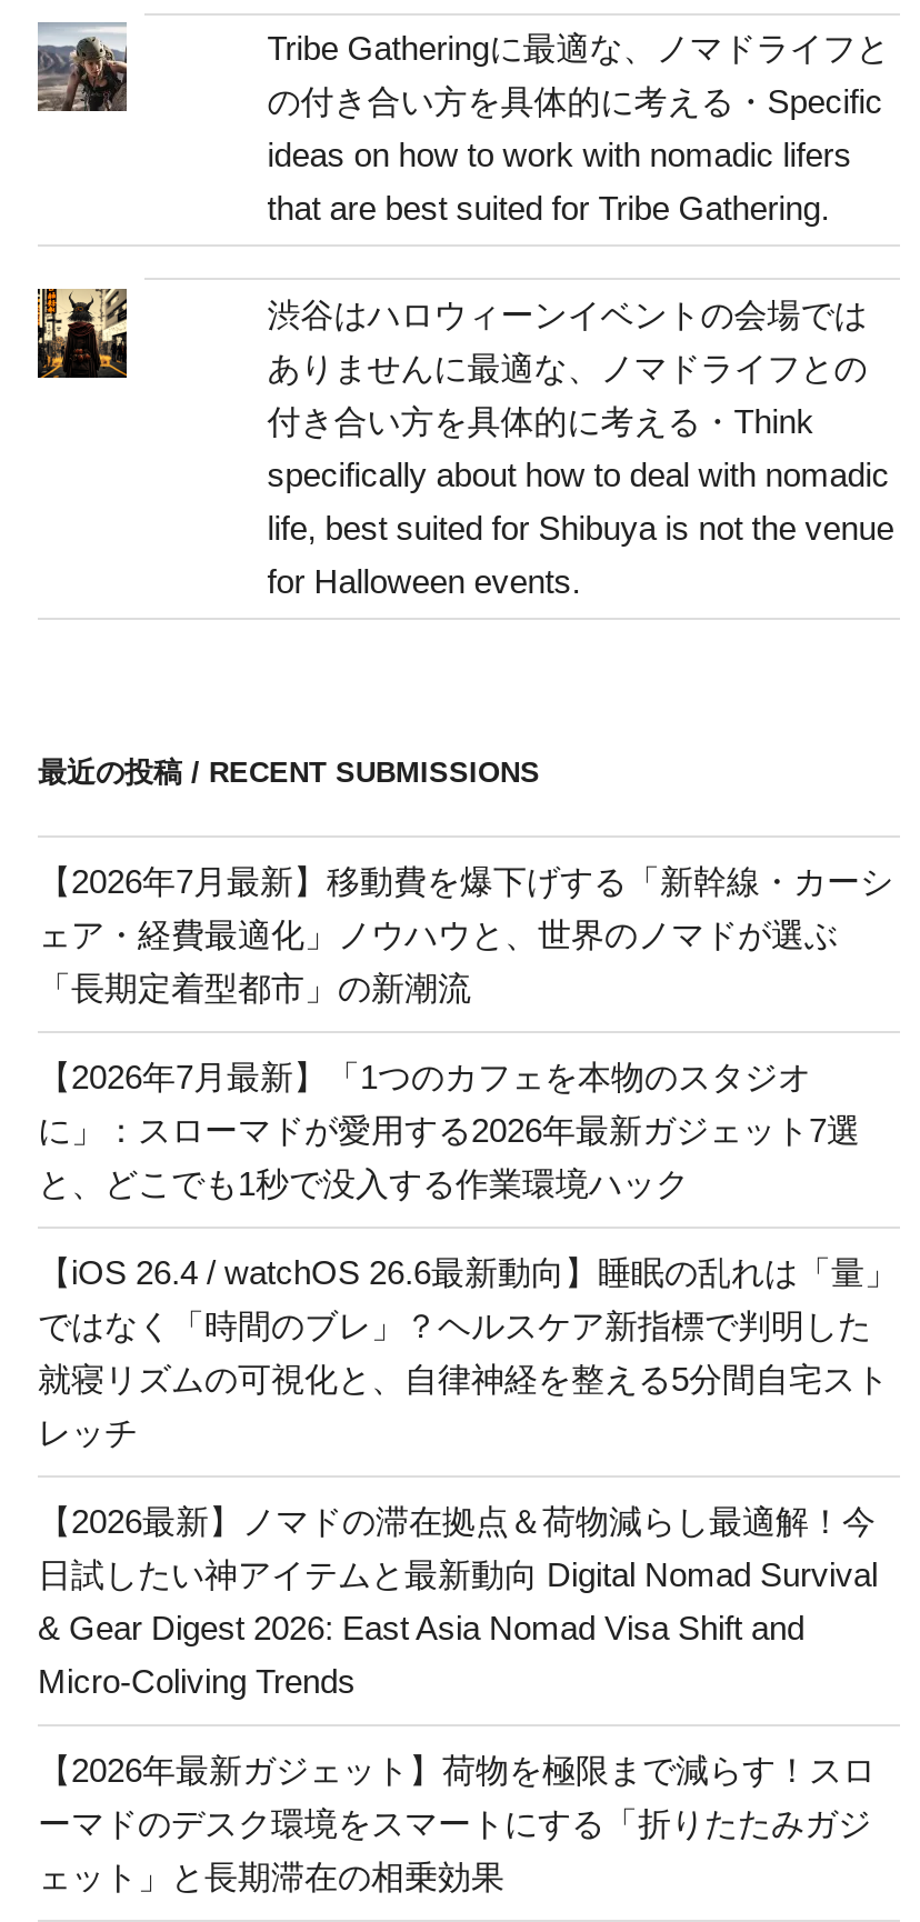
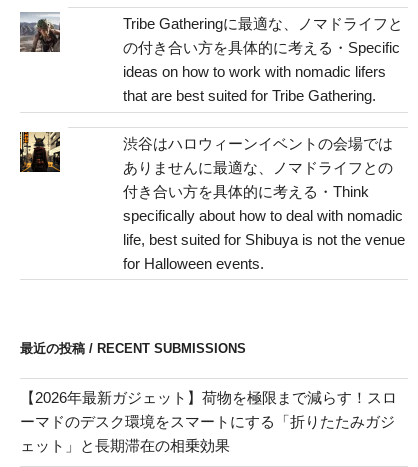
[38,861,898,1698] 【2026年7月最新】移動費を爆下げする「新幹線・カーシ | ェア・経費最適化」ノウハウと、世界のノマドが選ぶ | 「長期定着型都市」の新潮流 | 【2026年7月最新】「1つのカフェを本物のスタジオ | に」：スローマドが愛用する2026年最新ガジェット7選 | と、どこでも1秒で没入する作業環境ハック | 【iOS 26.4 / watchOS 26.6最新動向】睡眠の乱れは「量」 | ではなく「時間のブレ」？ヘルスケア新指標で判明した | 就寝リズムの可視化と、自律神経を整える5分間自宅スト | レッチ | 【2026最新】ノマドの滞在拠点＆荷物減らし最適解！今 | 日試したい神アイテムと最新動向 Digital Nomad Survival | & Gear Digest 2026: East Asia Nomad Visa Shift and | Micro-Coliving Trends -> none

